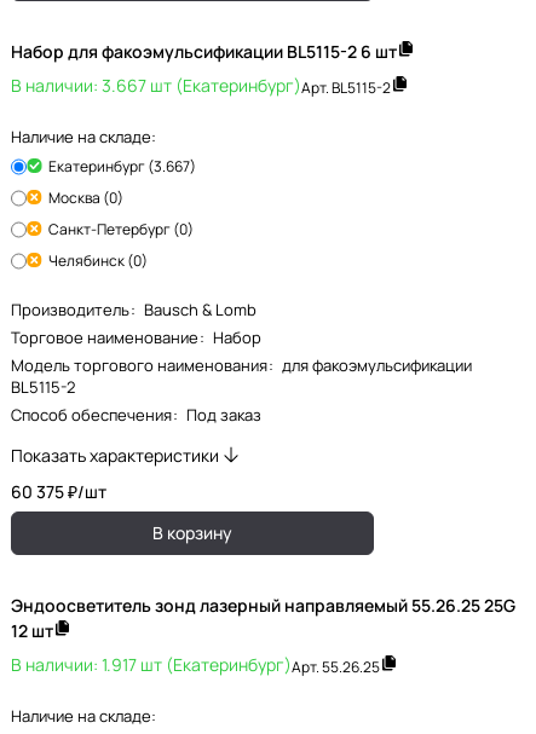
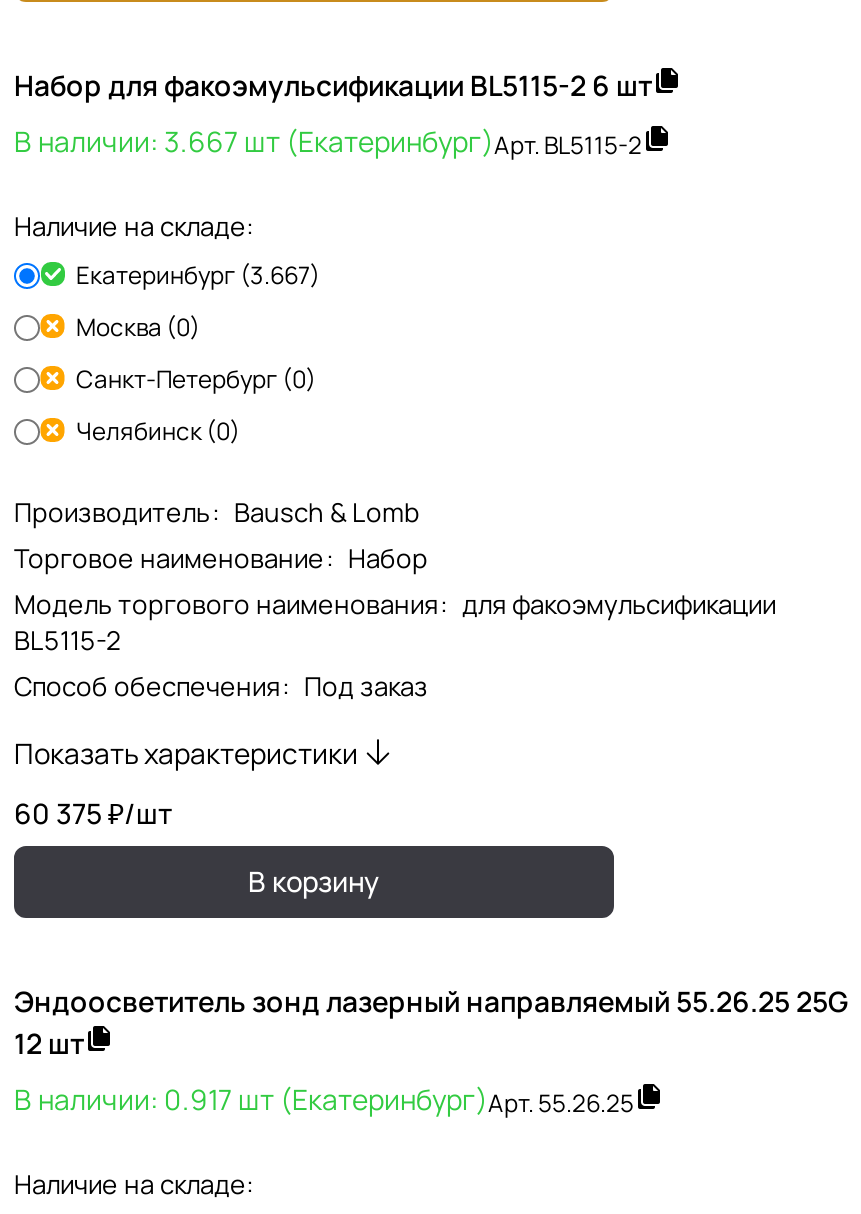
[11,653,380,677] В наличии: 1.917 шт (Екатеринбург)Арт. 55.26.25 -> [14,1080,634,1119] В наличии: 0.917 шт (Екатеринбург)Арт. 55.26.25

